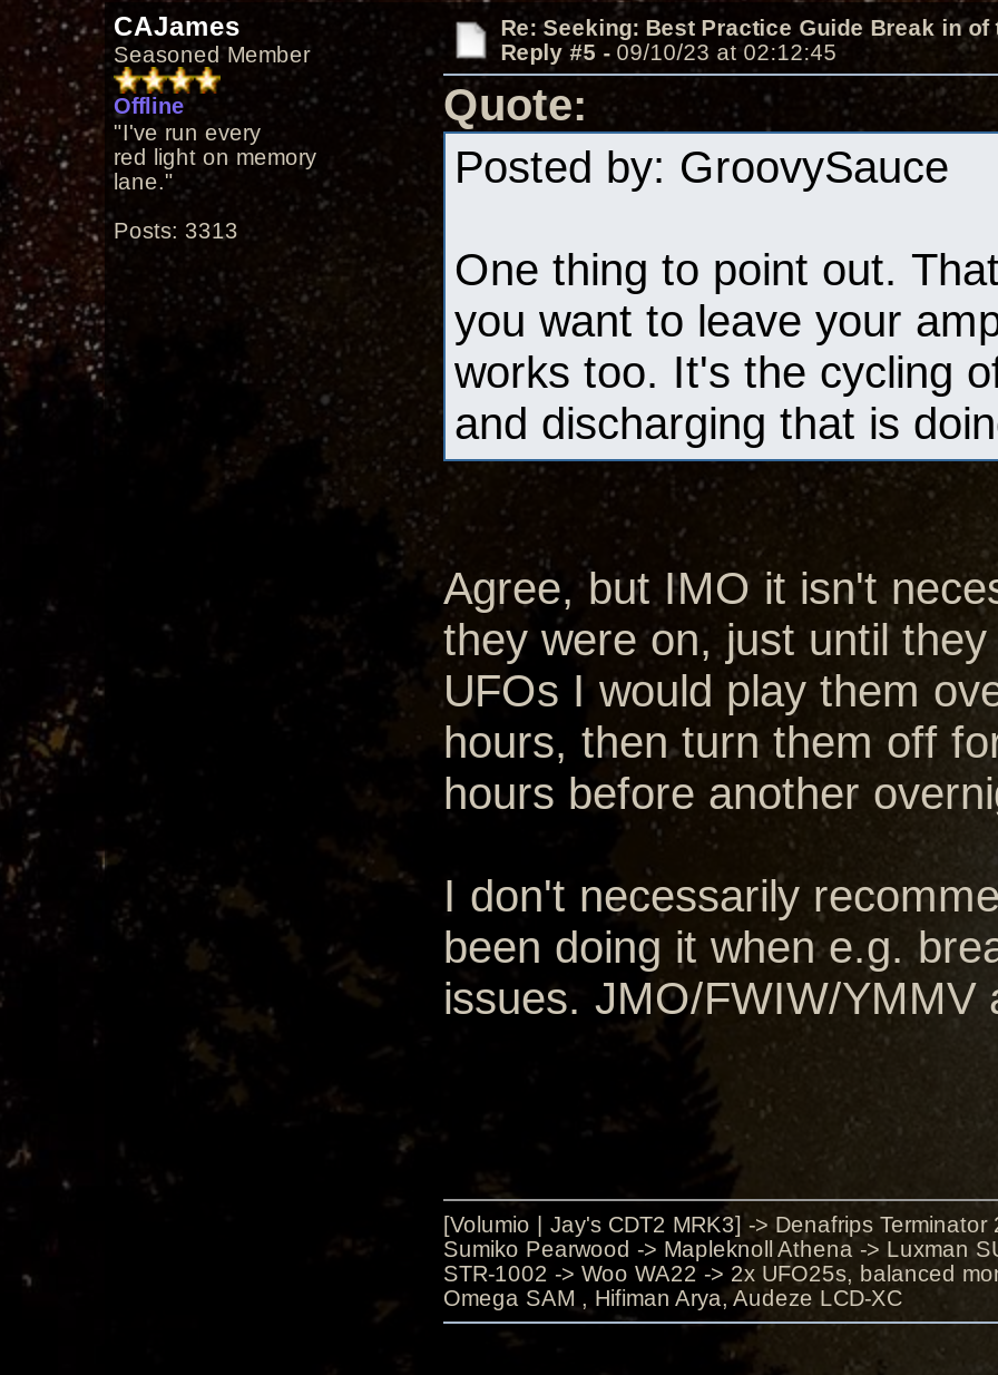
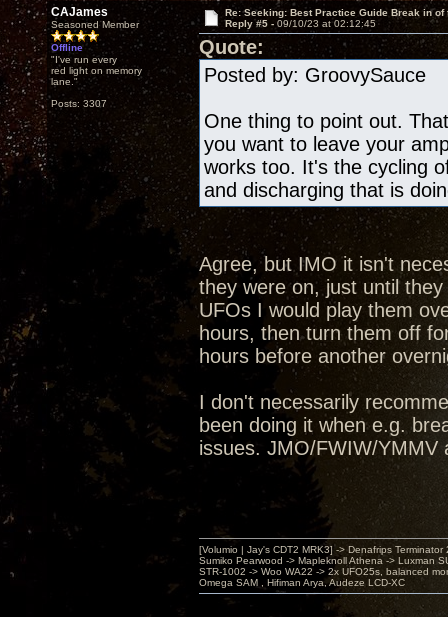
[114,218,238,243] Posts: 3313 -> [51,98,107,109] Posts: 3307

